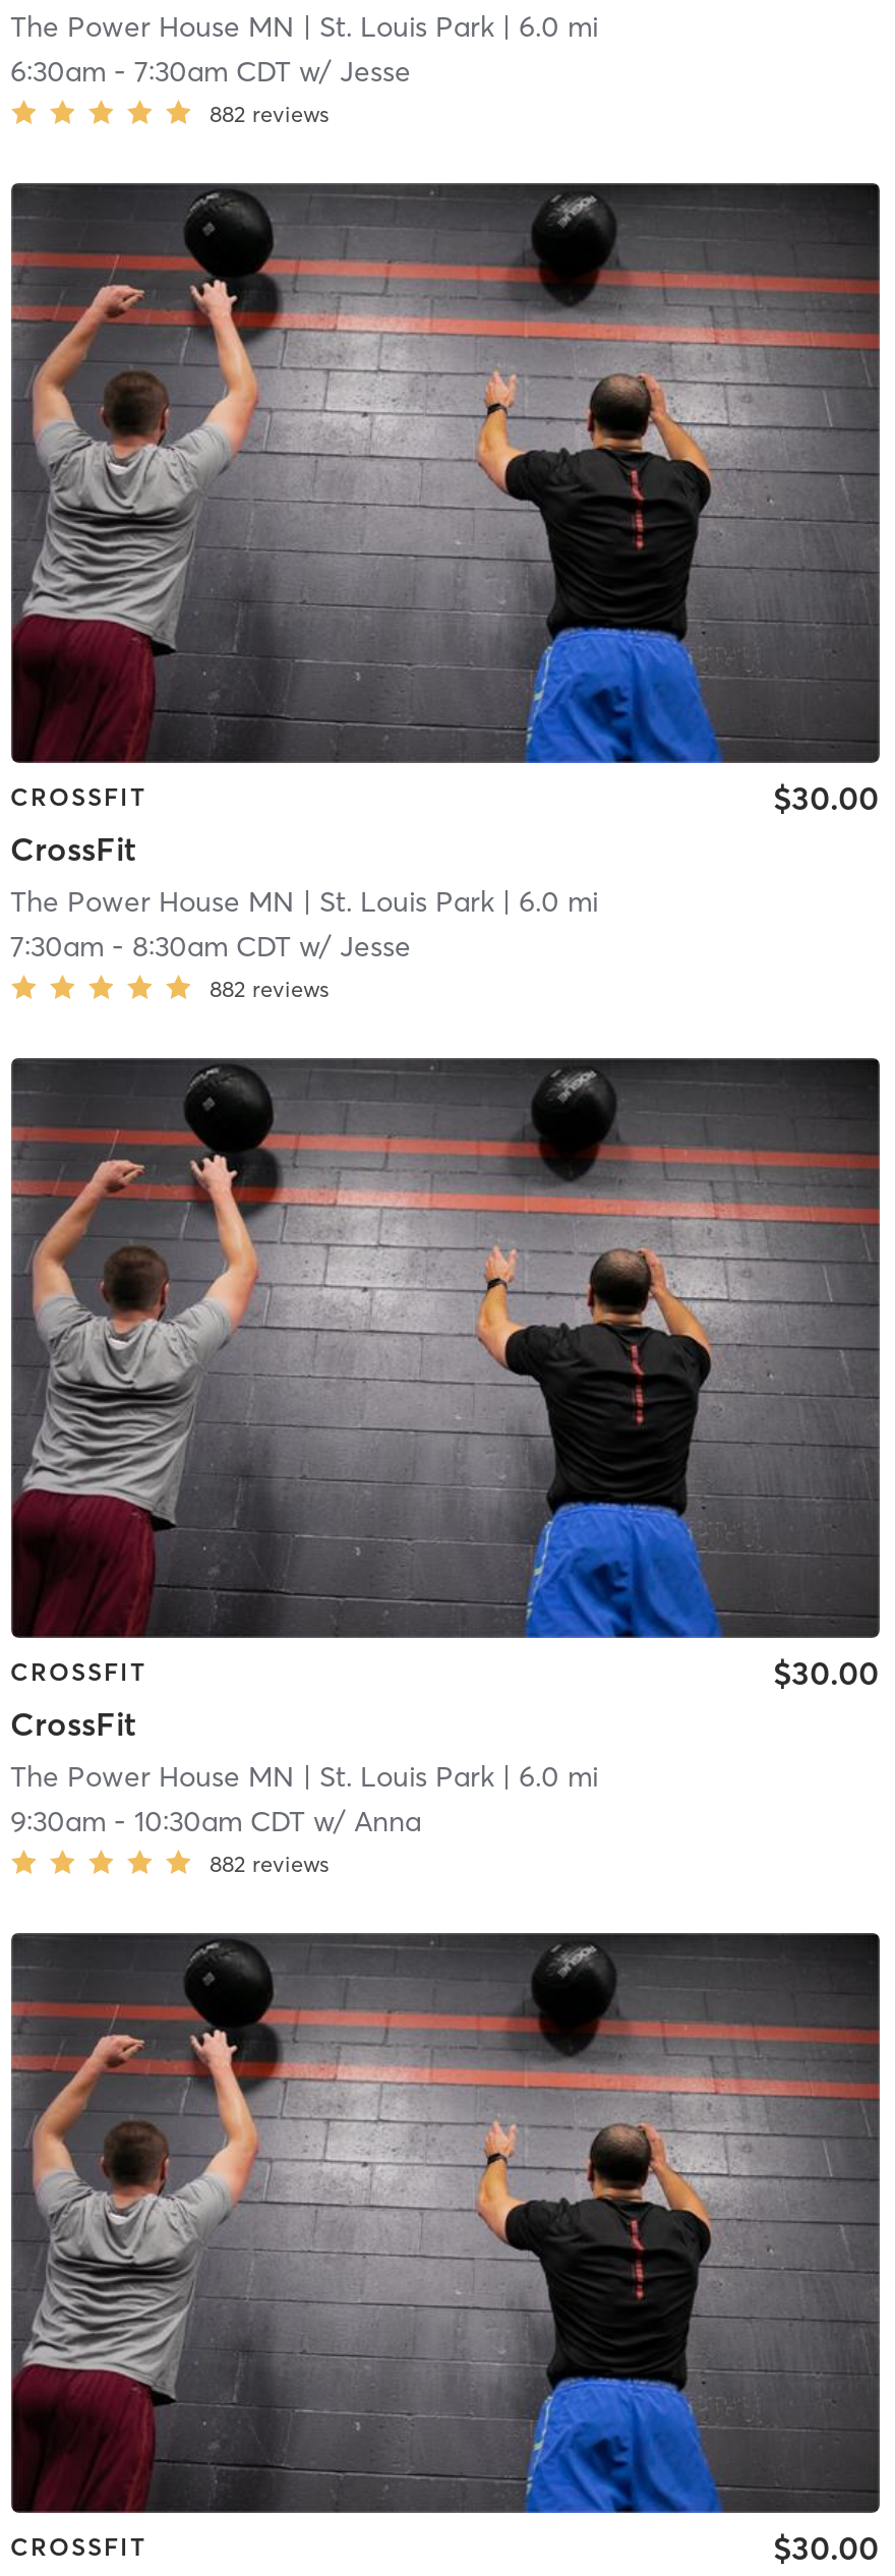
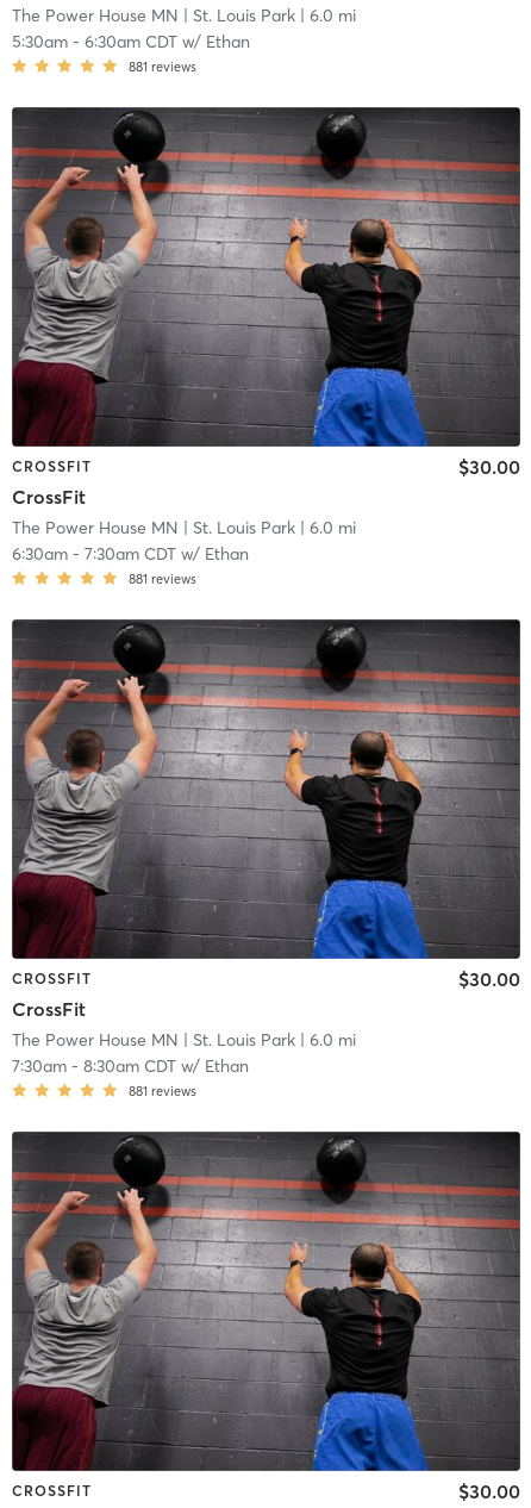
[10,53,411,90] 6:30am - 7:30am CDT w/ Jesse -> [11,31,249,53] 5:30am - 6:30am CDT w/ Ethan
[210,100,330,129] 882 reviews -> [128,59,196,75] 881 reviews
[10,928,411,965] 7:30am - 8:30am CDT w/ Jesse -> [11,544,248,565] 6:30am - 7:30am CDT w/ Ethan
[210,975,330,1004] 882 reviews -> [128,571,196,588] 881 reviews
[10,1804,421,1840] 9:30am - 10:30am CDT w/ Anna -> [11,1056,248,1077] 7:30am - 8:30am CDT w/ Ethan
[210,1851,330,1879] 882 reviews -> [128,1083,196,1100] 881 reviews

